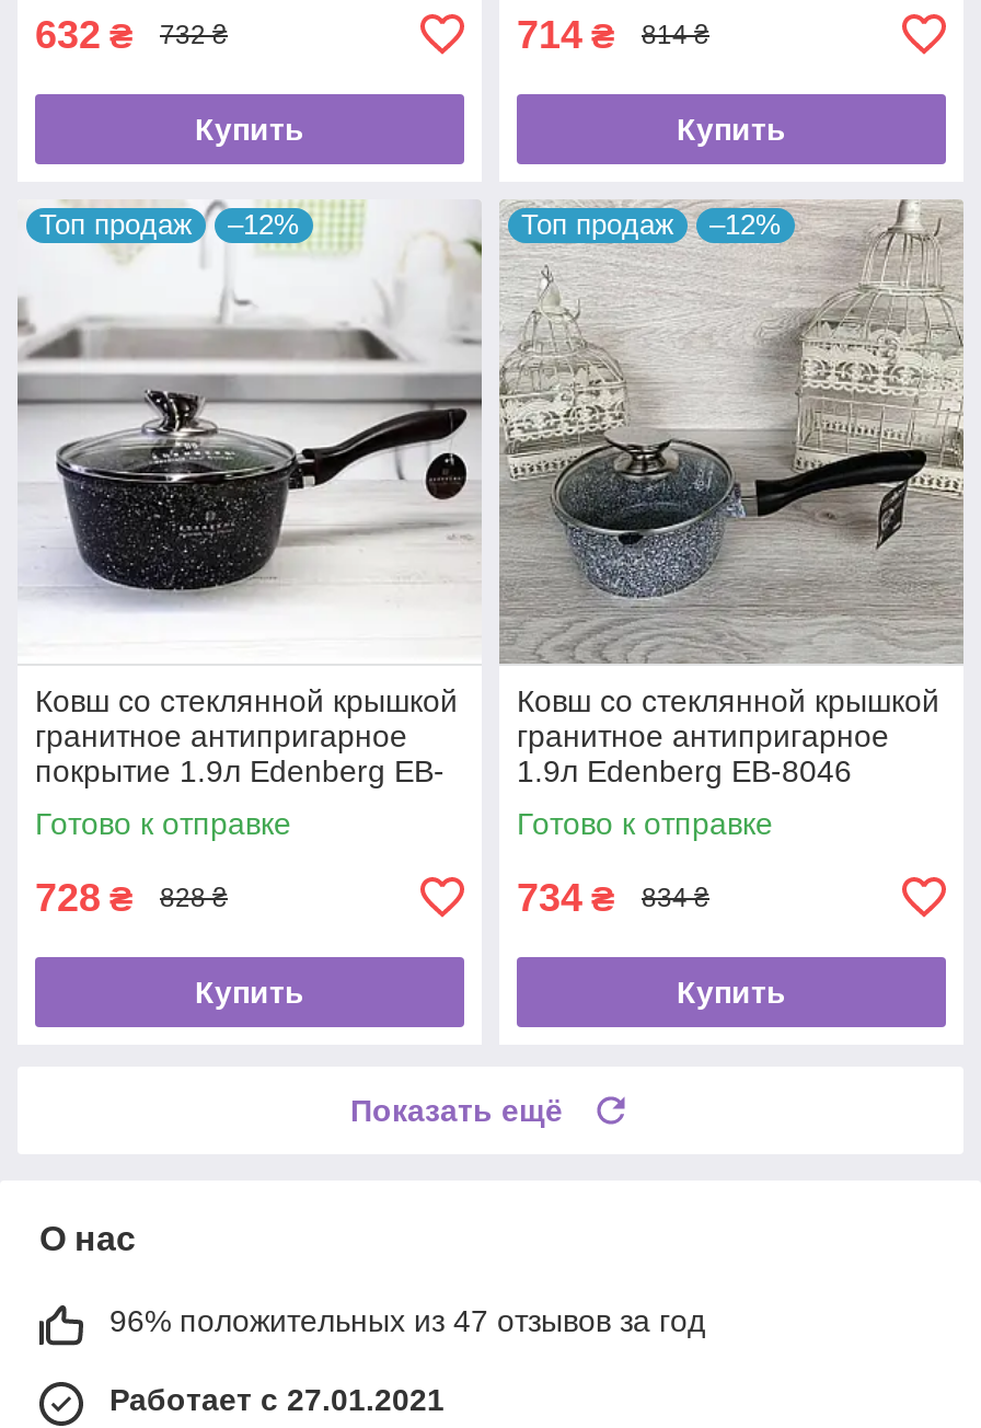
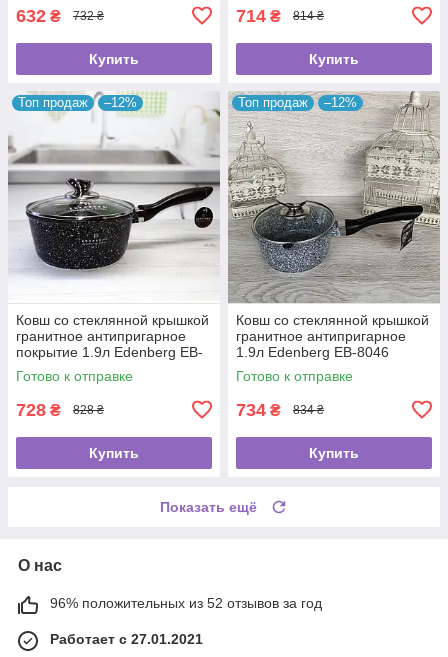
[109,1303,705,1338] 96% положительных из 47 отзывов за год -> [50,595,322,611] 96% положительных из 52 отзывов за год

